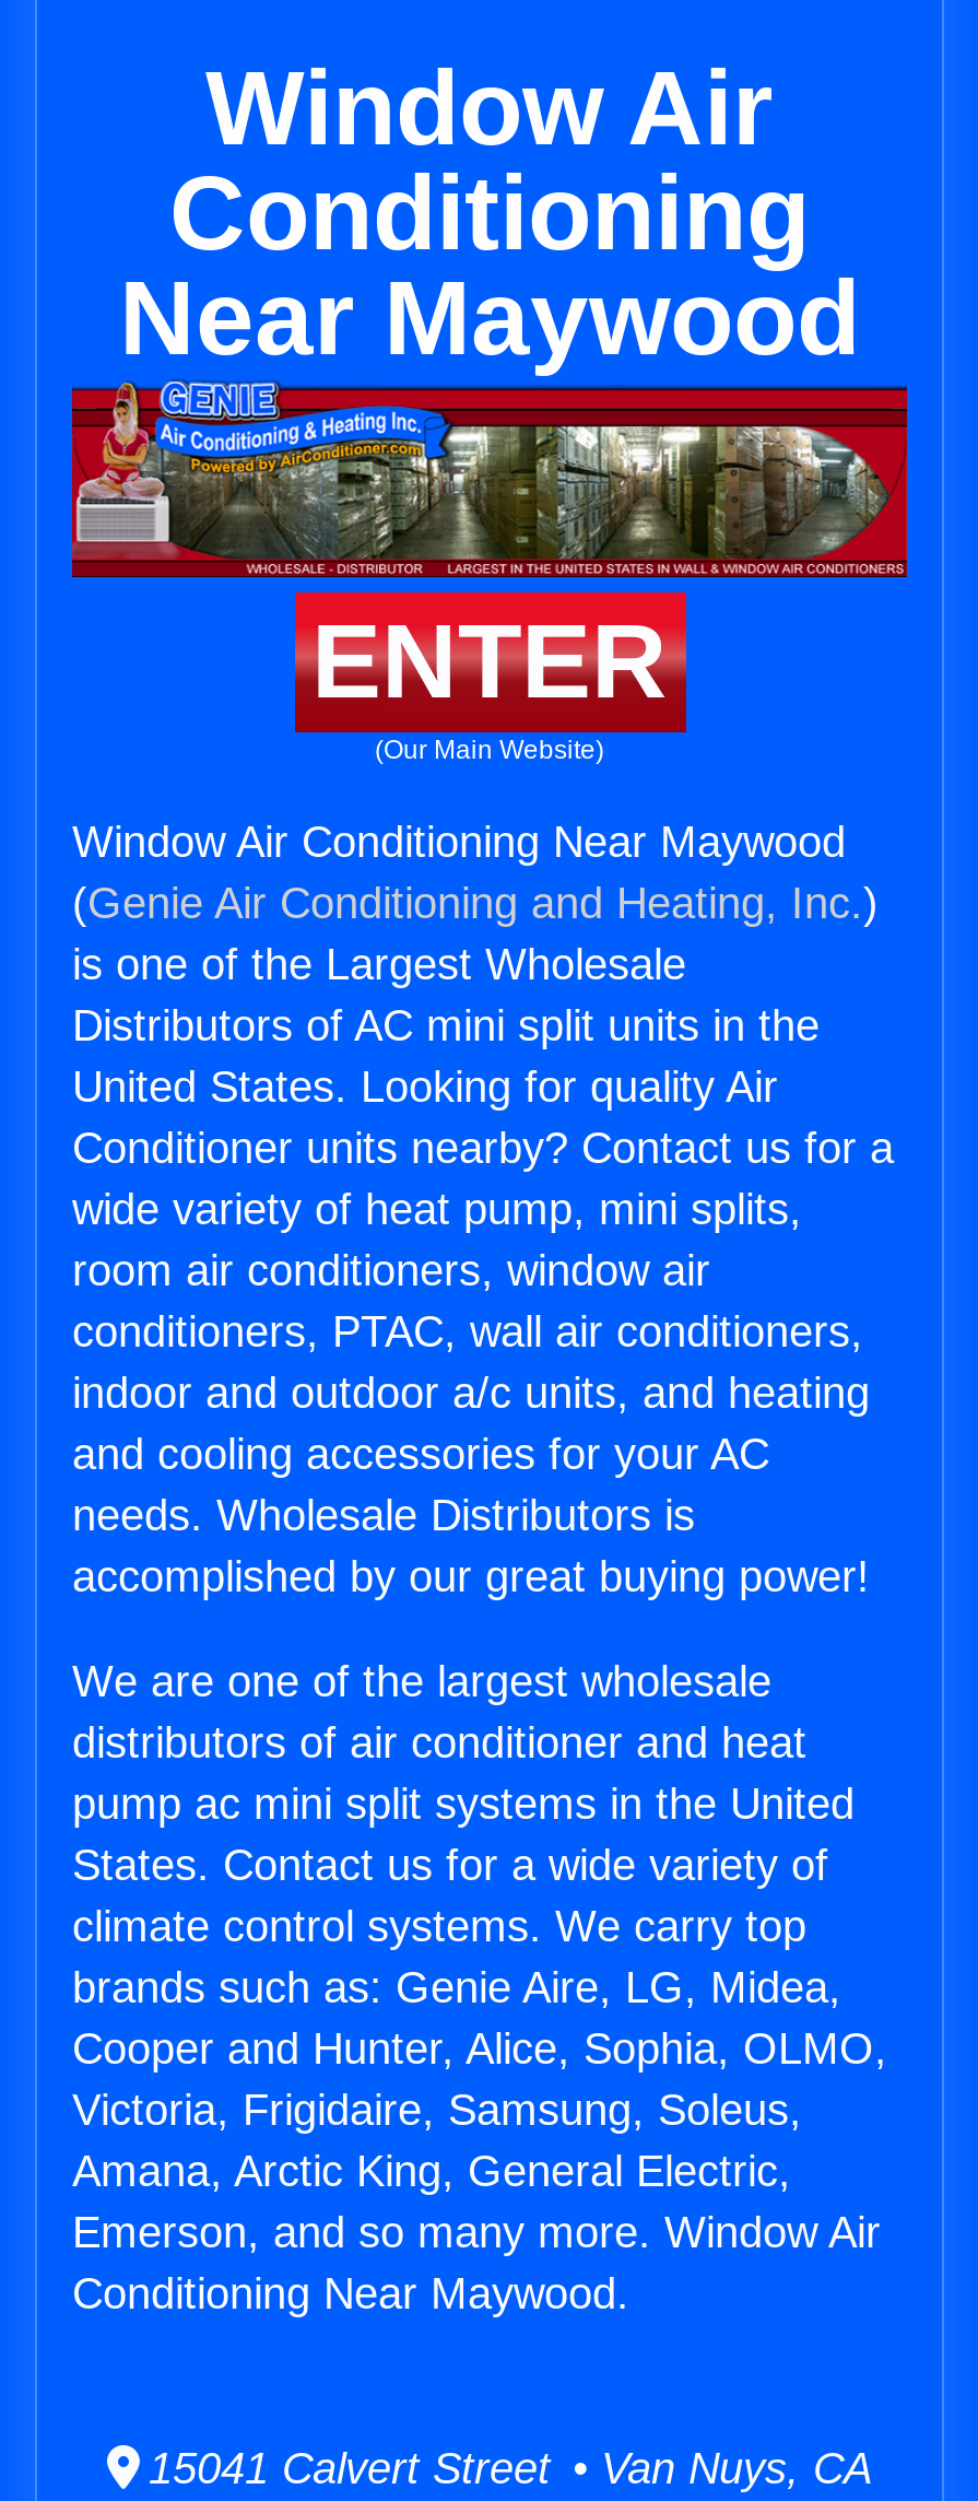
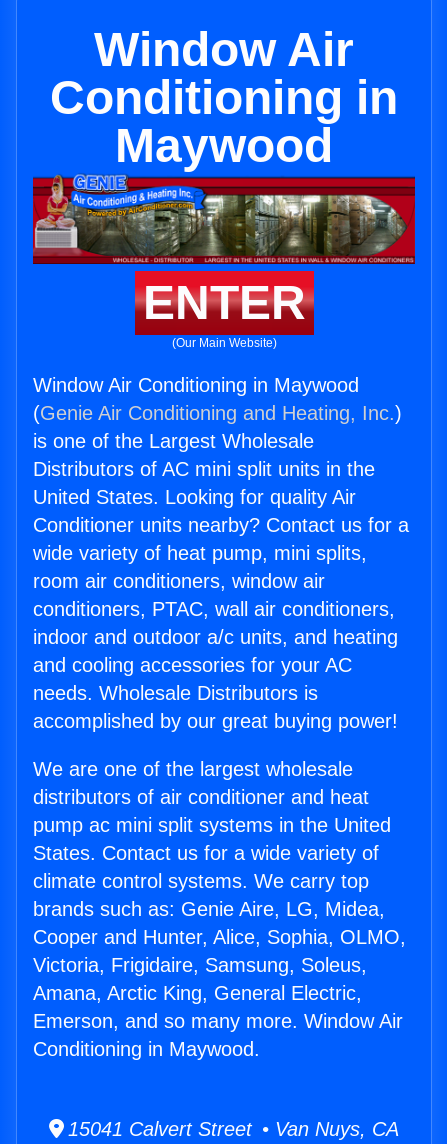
[119,155,860,376] Conditioning | Near Maywood -> [50,71,398,172] Conditioning in | Maywood
[72,818,846,866] Window Air Conditioning Near Maywood -> [33,374,359,396] Window Air Conditioning in Maywood
[72,2269,629,2318] Conditioning Near Maywood. -> [33,1038,260,1060] Conditioning in Maywood.

